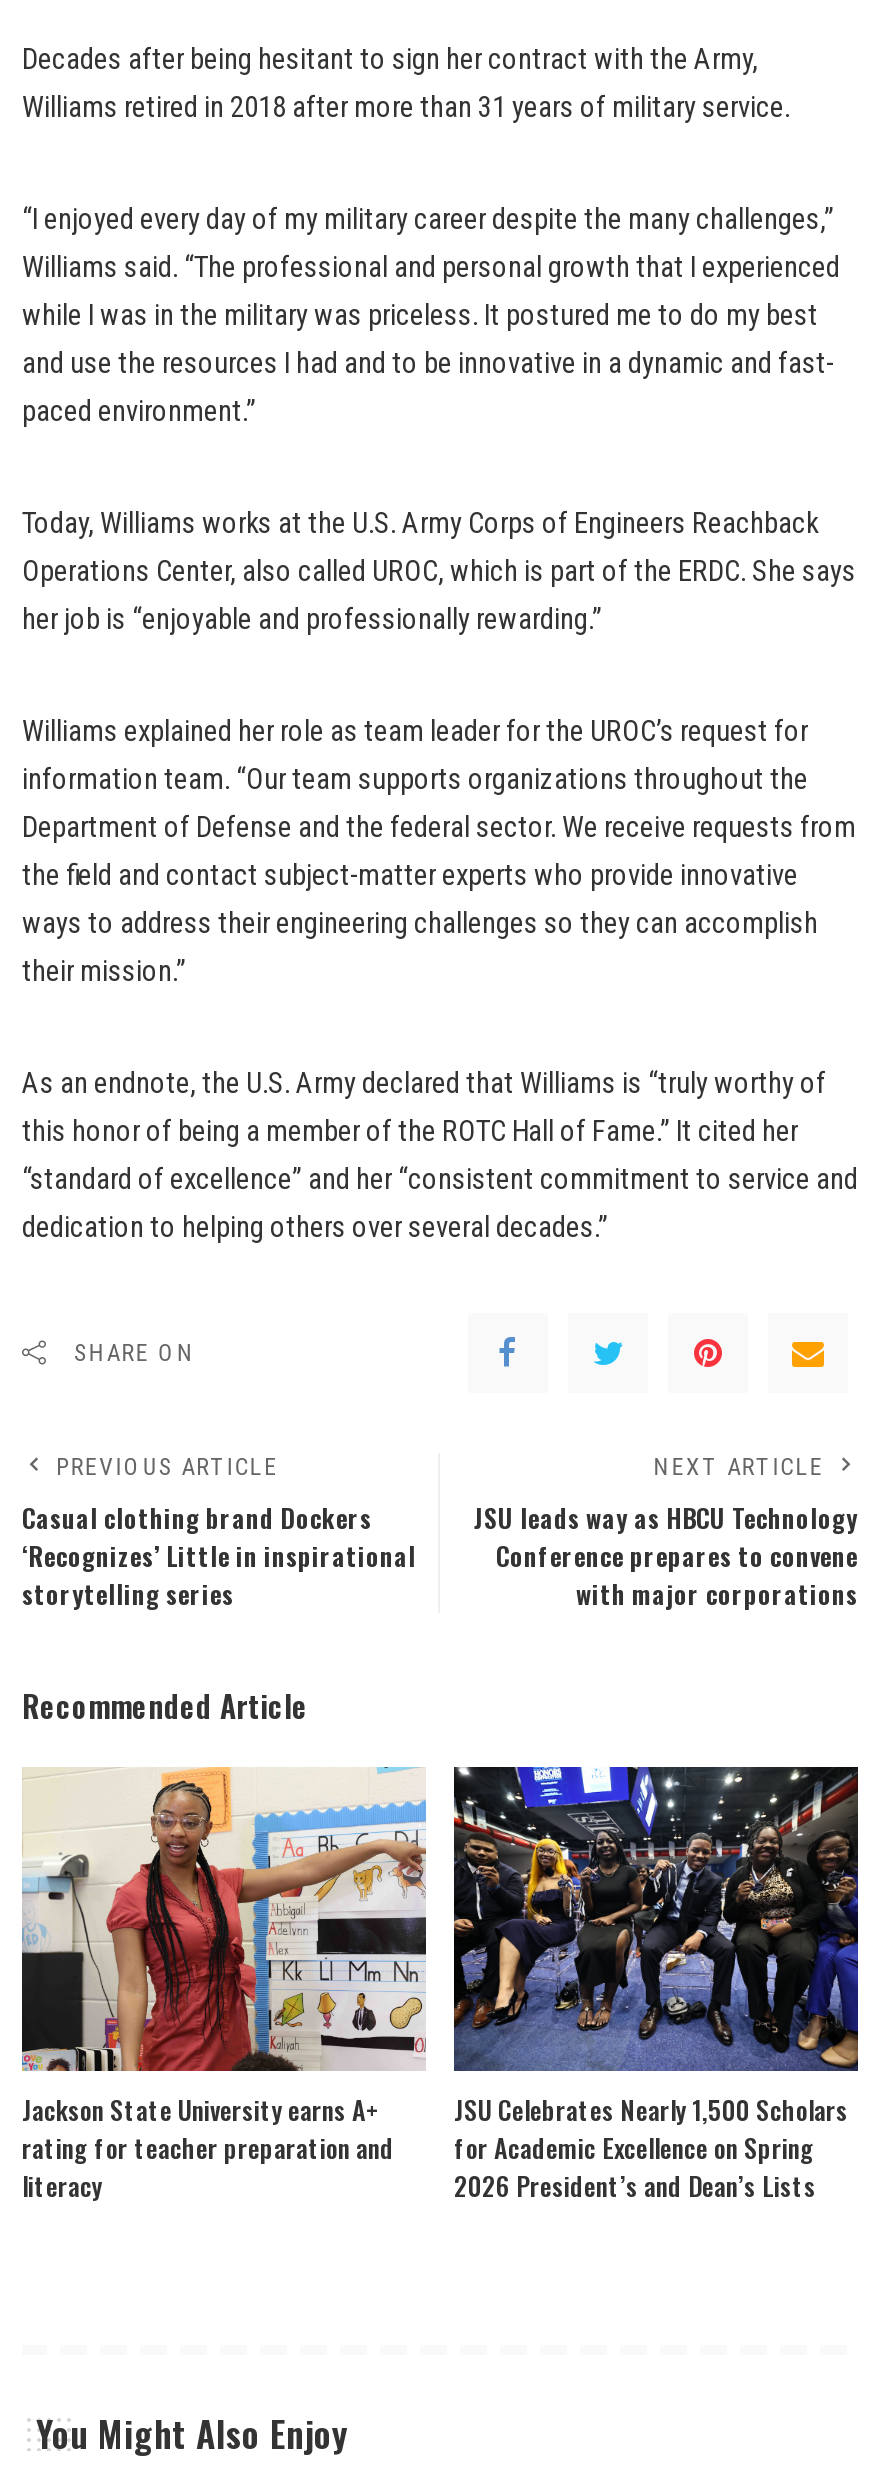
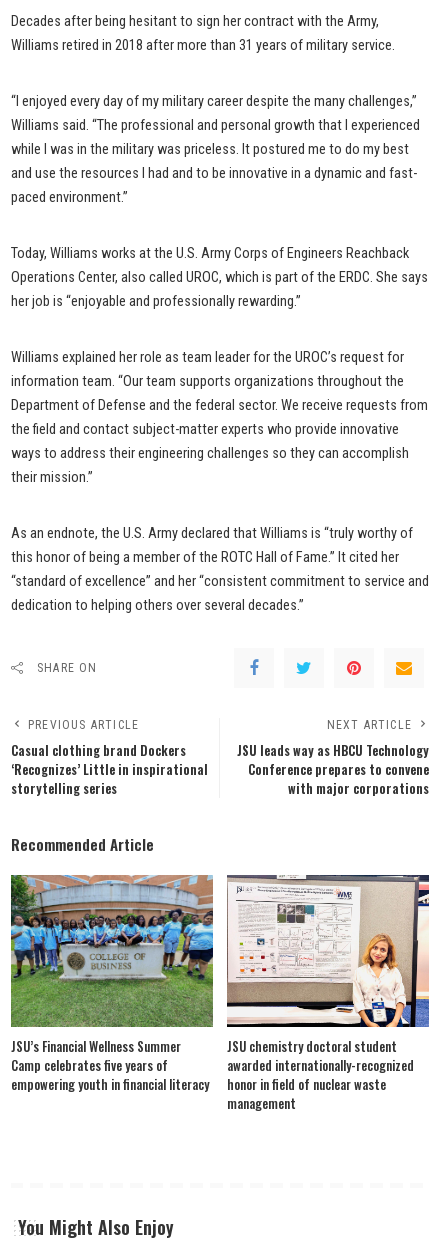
[20,1767,428,2204] [image] | Jackson State University earns A+ | rating for teacher preparation and | literacy -> [10,874,214,1093] [image] | JSU’s Financial Wellness Summer | Camp celebrates five years of | empowering youth in financial literacy
[454,1765,860,2204] [image] | JSU Celebrates Nearly 1,500 Scholars | for Academic Excellence on Spring | 2026 President’s and Dean’s Lists -> [226,874,430,1112] [image] | JSU chemistry doctoral student | awarded internationally-recognized | honor in field of nuclear waste | management

